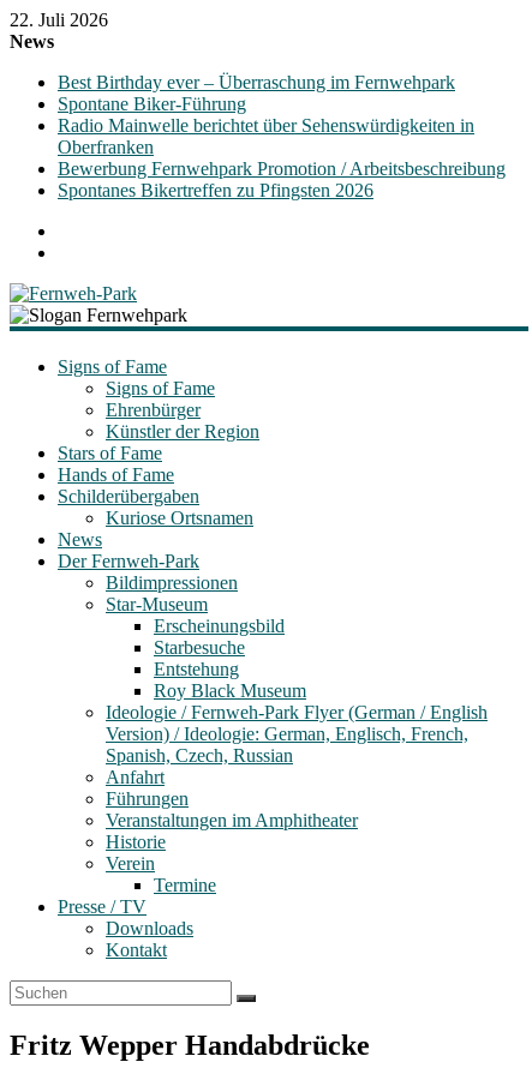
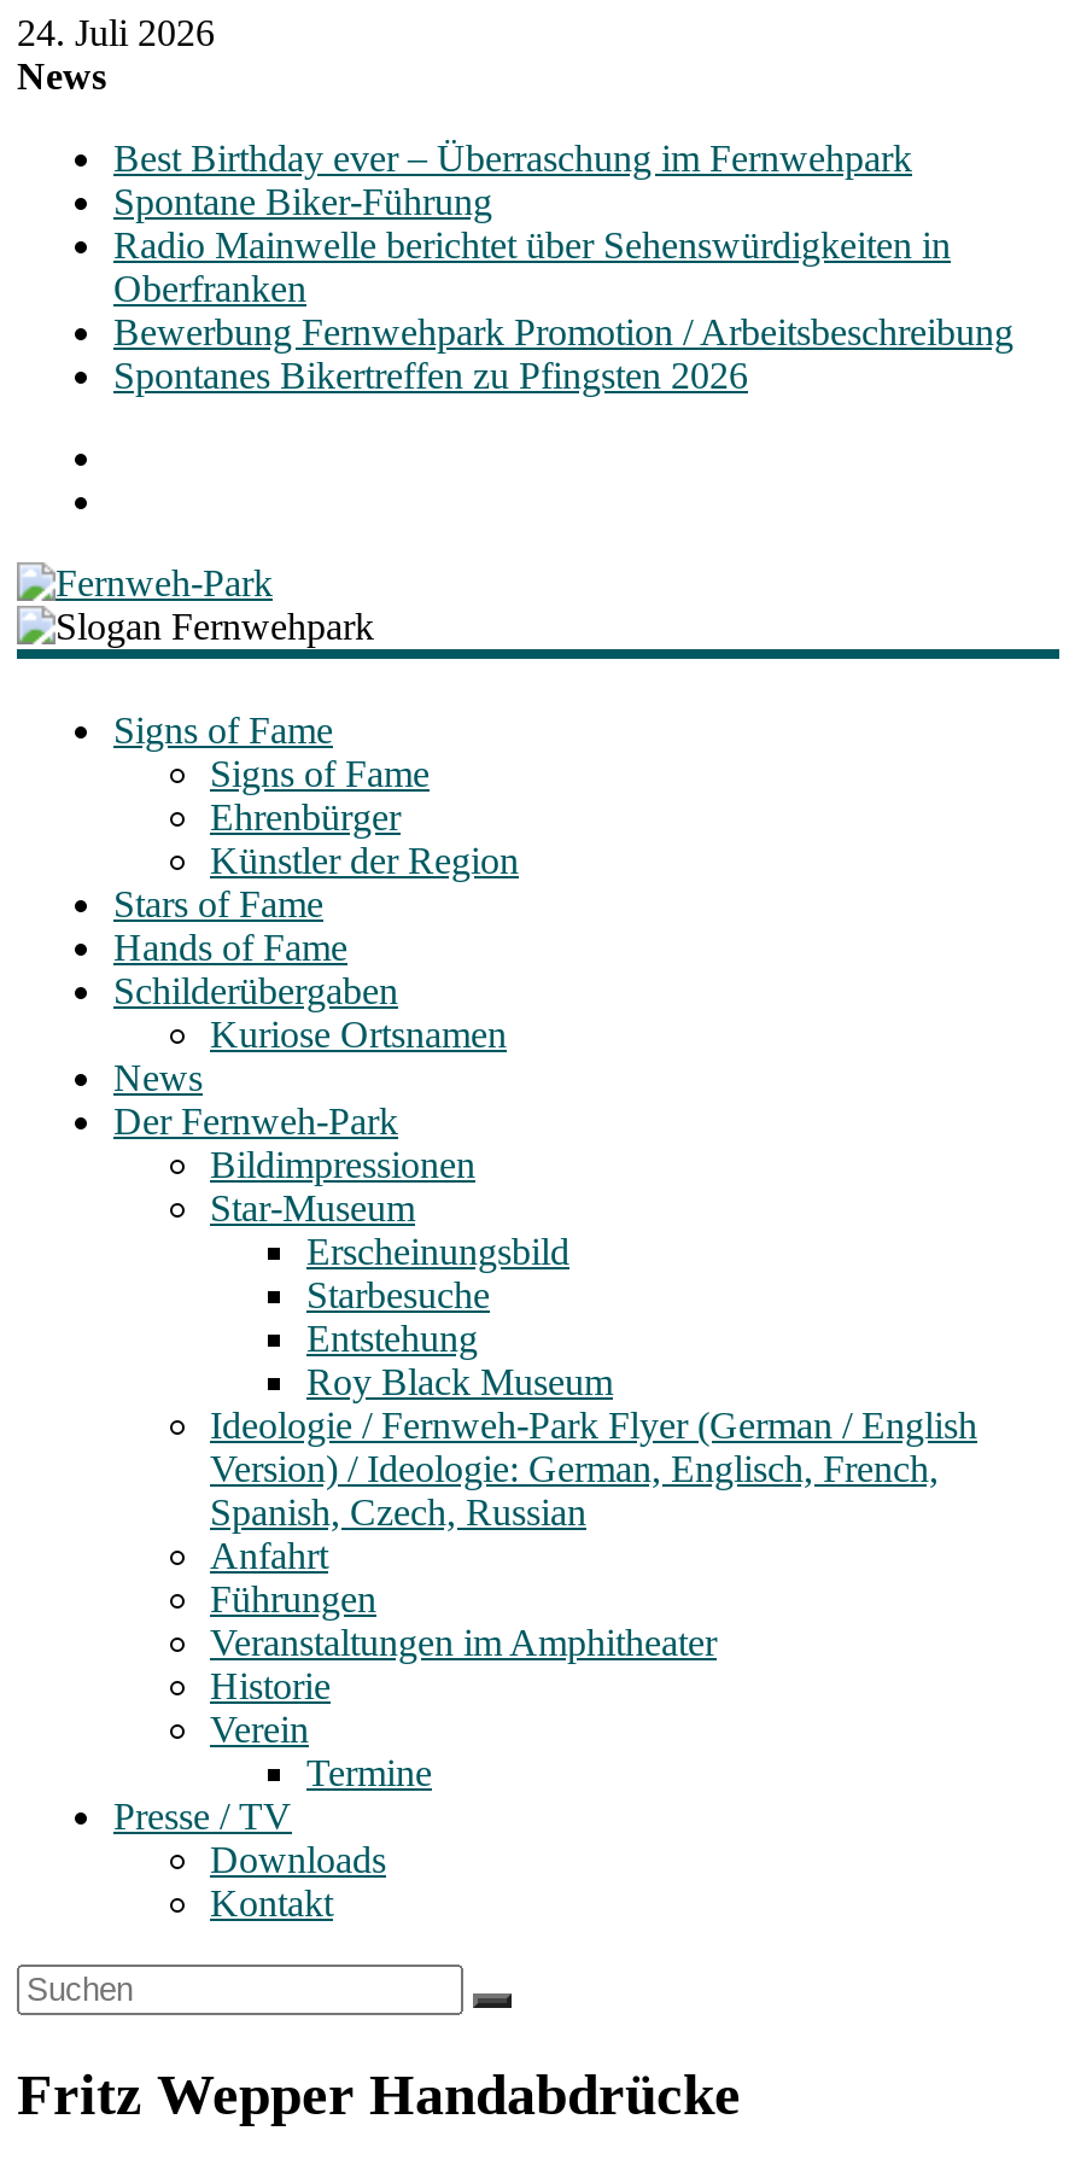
[10,10,108,30] 22. Juli 2026 -> [17,12,215,53] 24. Juli 2026

